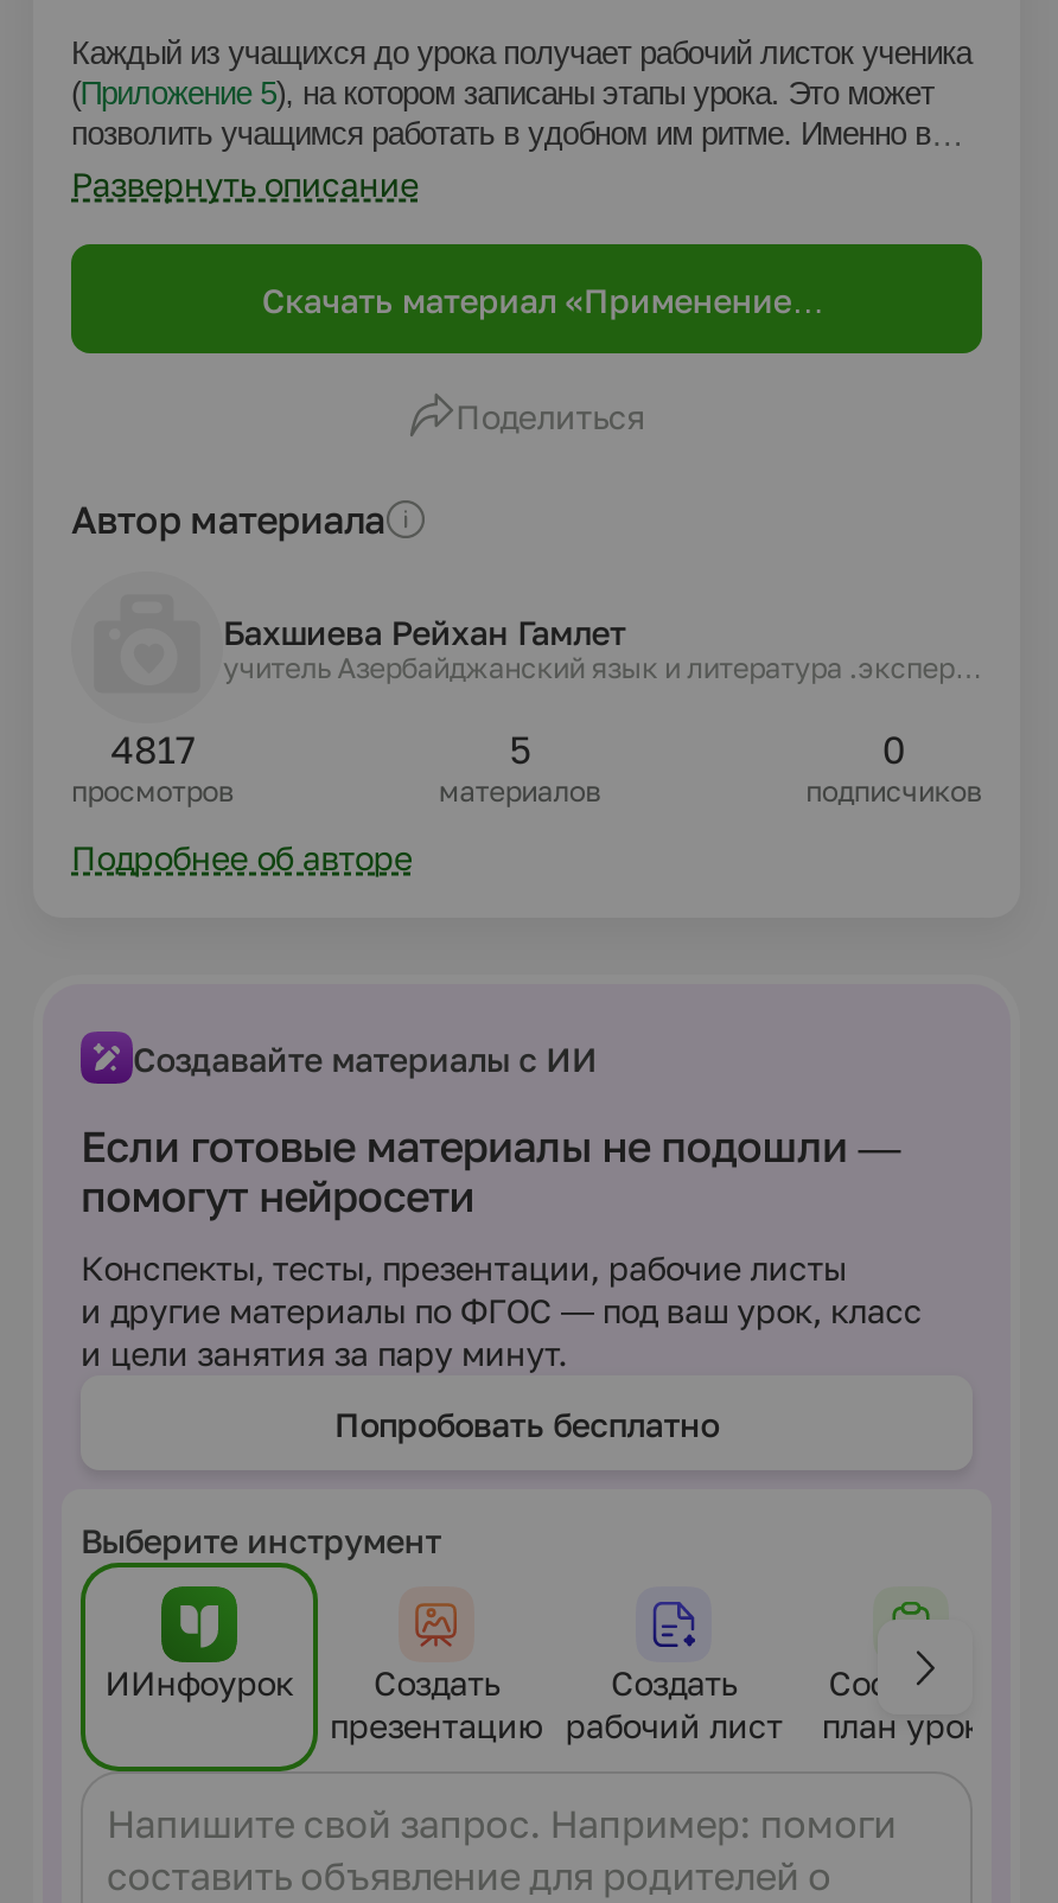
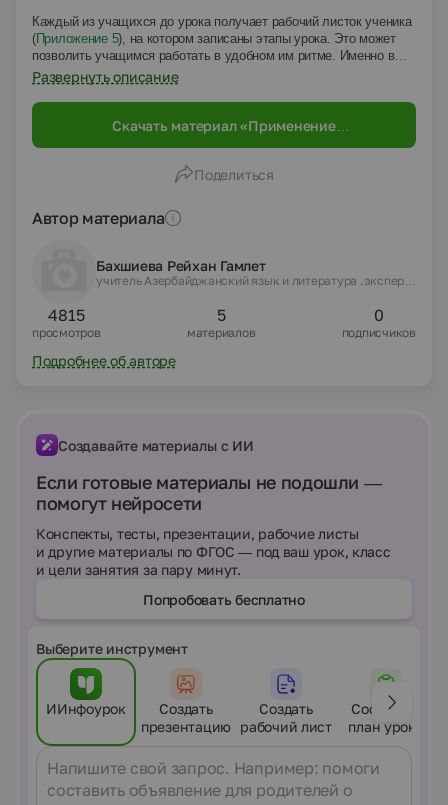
[111,727,194,774] 4817 -> [48,305,84,325] 4815

